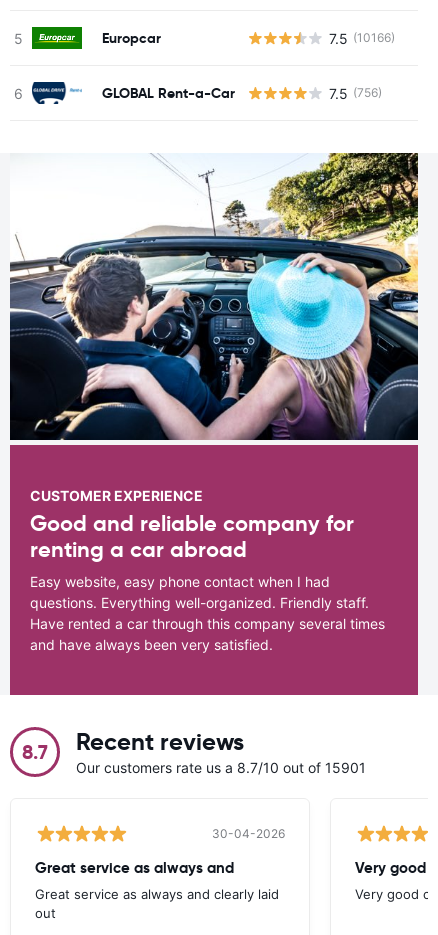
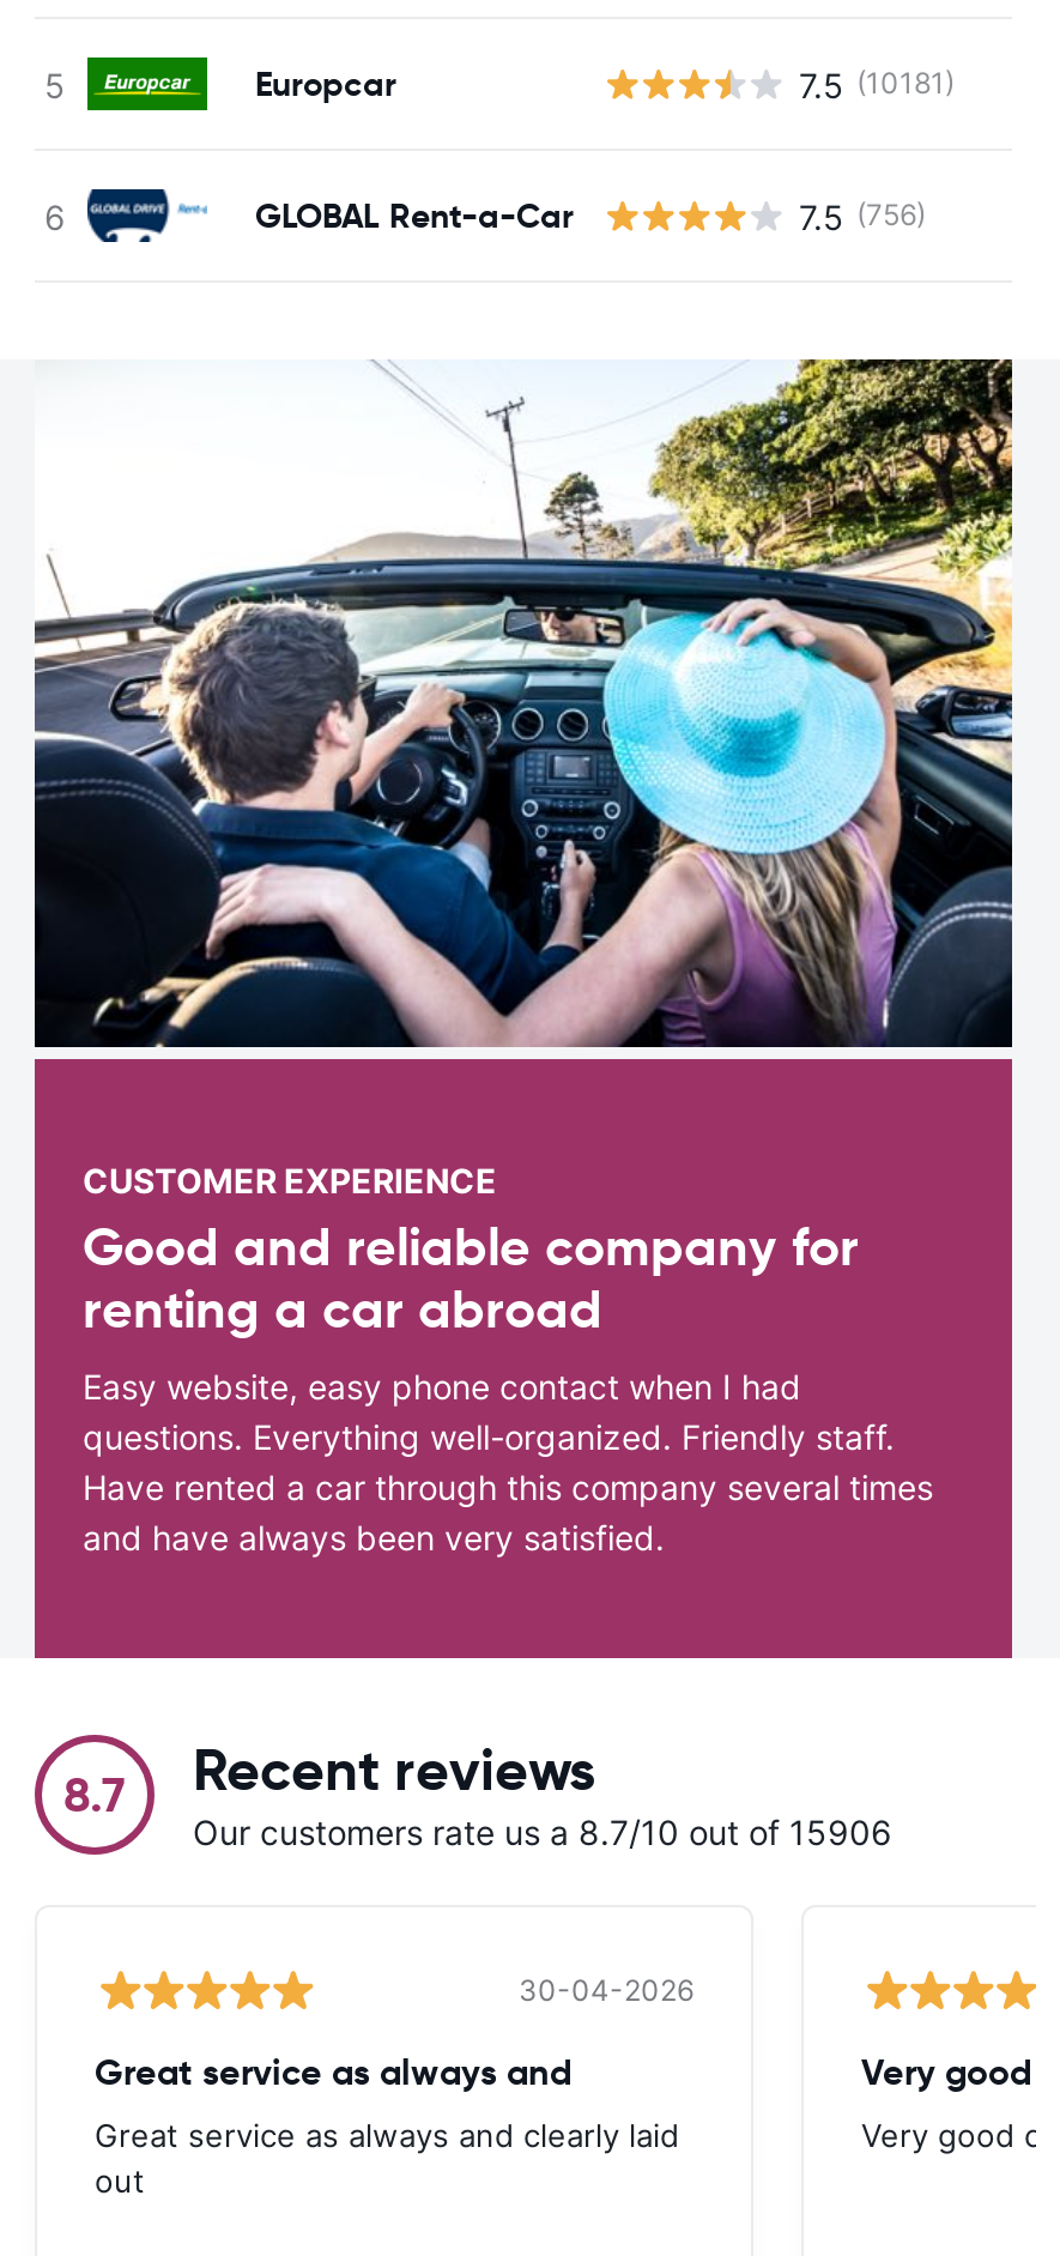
[329,29,395,46] 7.5 (10166) -> [799,63,955,104] 7.5 (10181)
[76,759,366,776] Our customers rate us a 8.7/10 out of 15901 -> [193,1811,892,1852] Our customers rate us a 8.7/10 out of 15906

